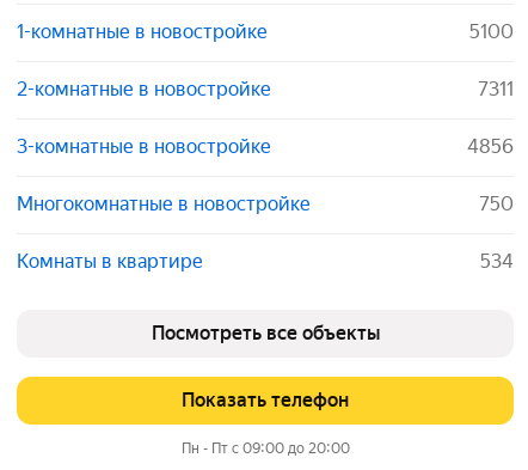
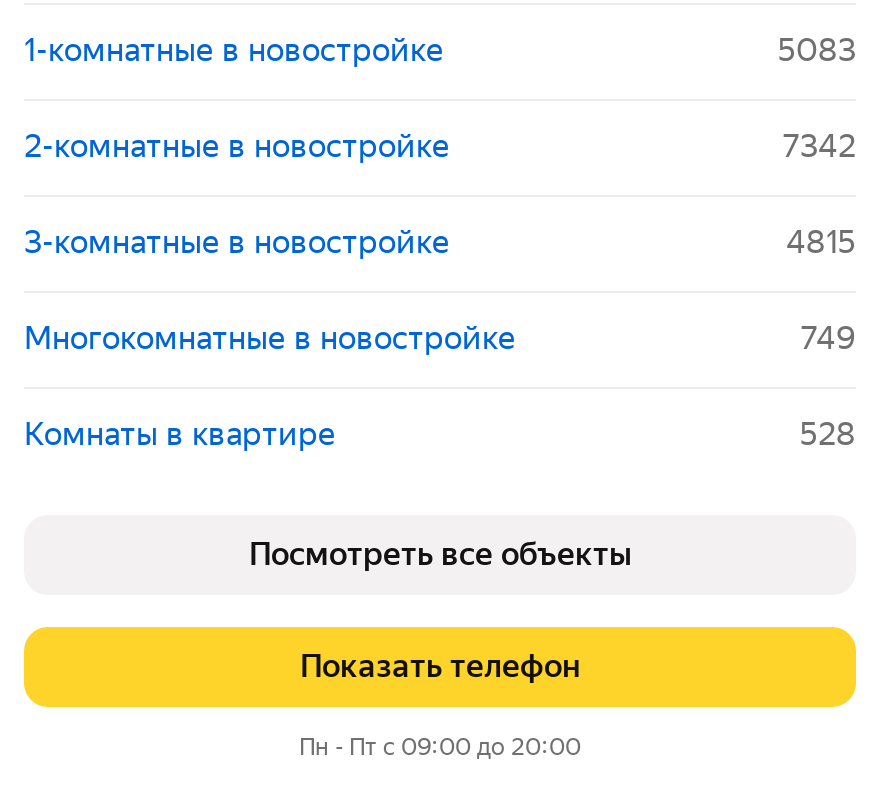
[469,20,514,43] 5100 -> [778,31,856,69] 5083
[478,78,514,100] 7311 -> [782,127,856,165] 7342
[467,135,514,158] 4856 -> [786,223,856,261] 4815
[479,193,514,215] 750 -> [800,319,856,357] 749
[480,250,514,273] 534 -> [800,415,856,453] 528

